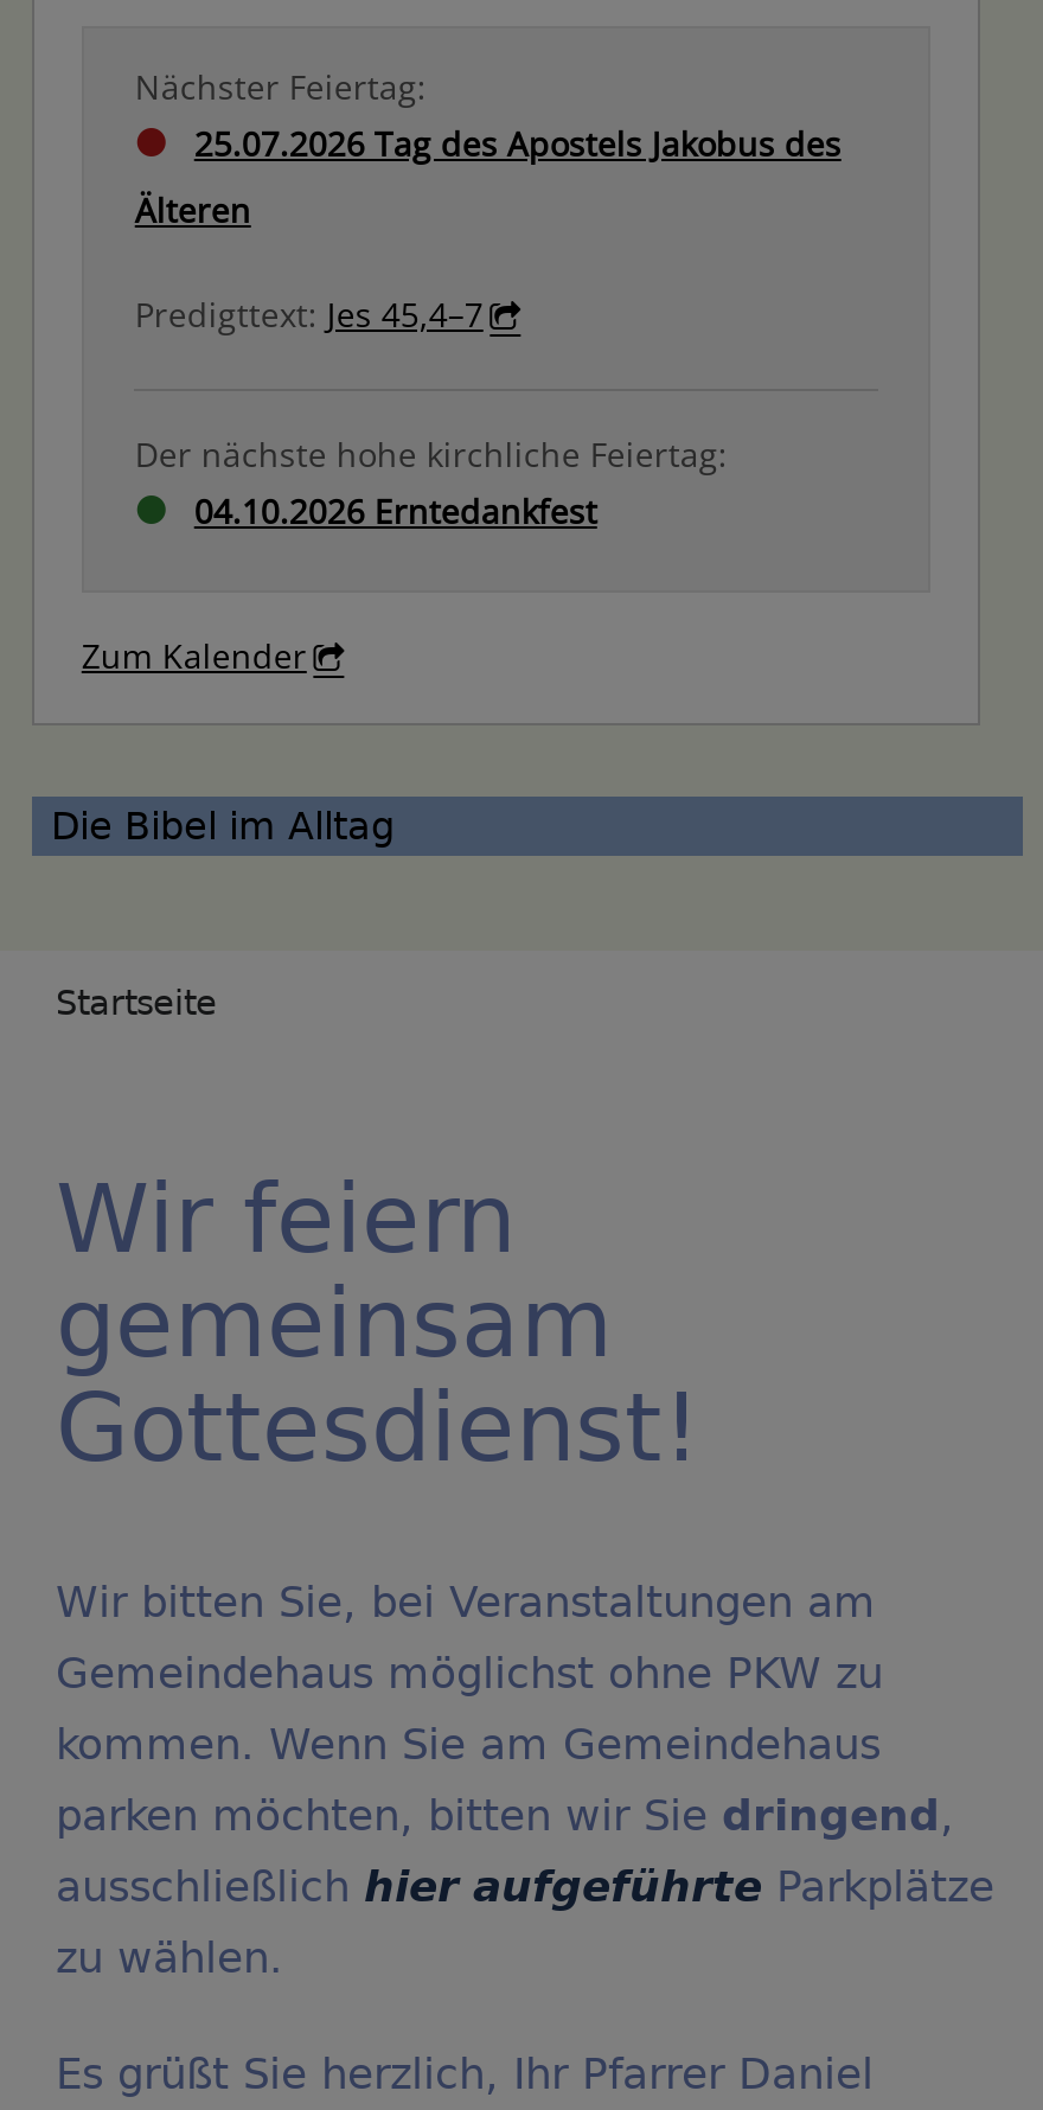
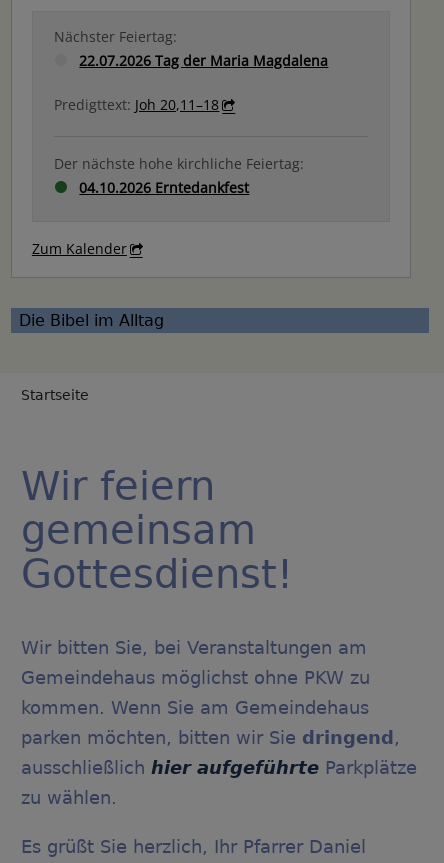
[135,121,841,337] 25.07.2026 Tag des Apostels Jakobus des | Älteren | Predigttext: Jes 45,4–7 -> [54,51,328,114] 22.07.2026 Tag der Maria Magdalena | Predigttext: Joh 20,11–18

